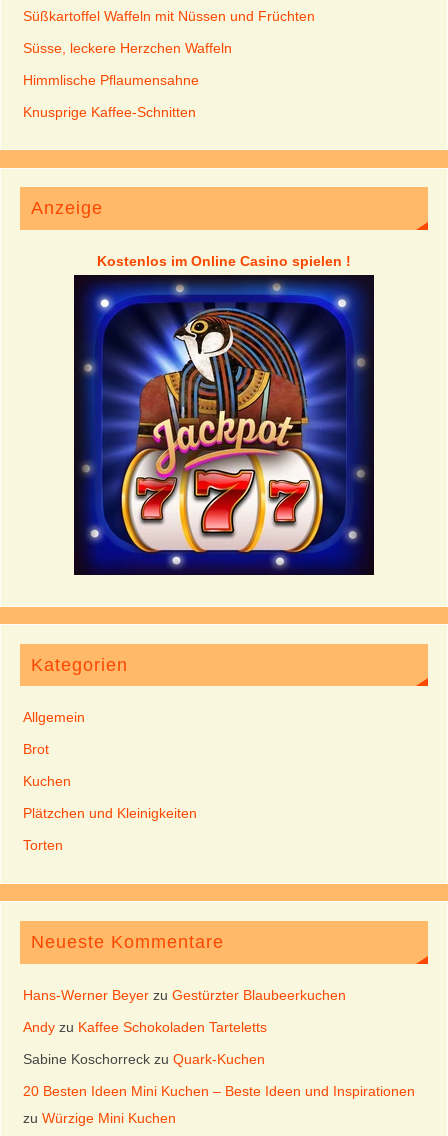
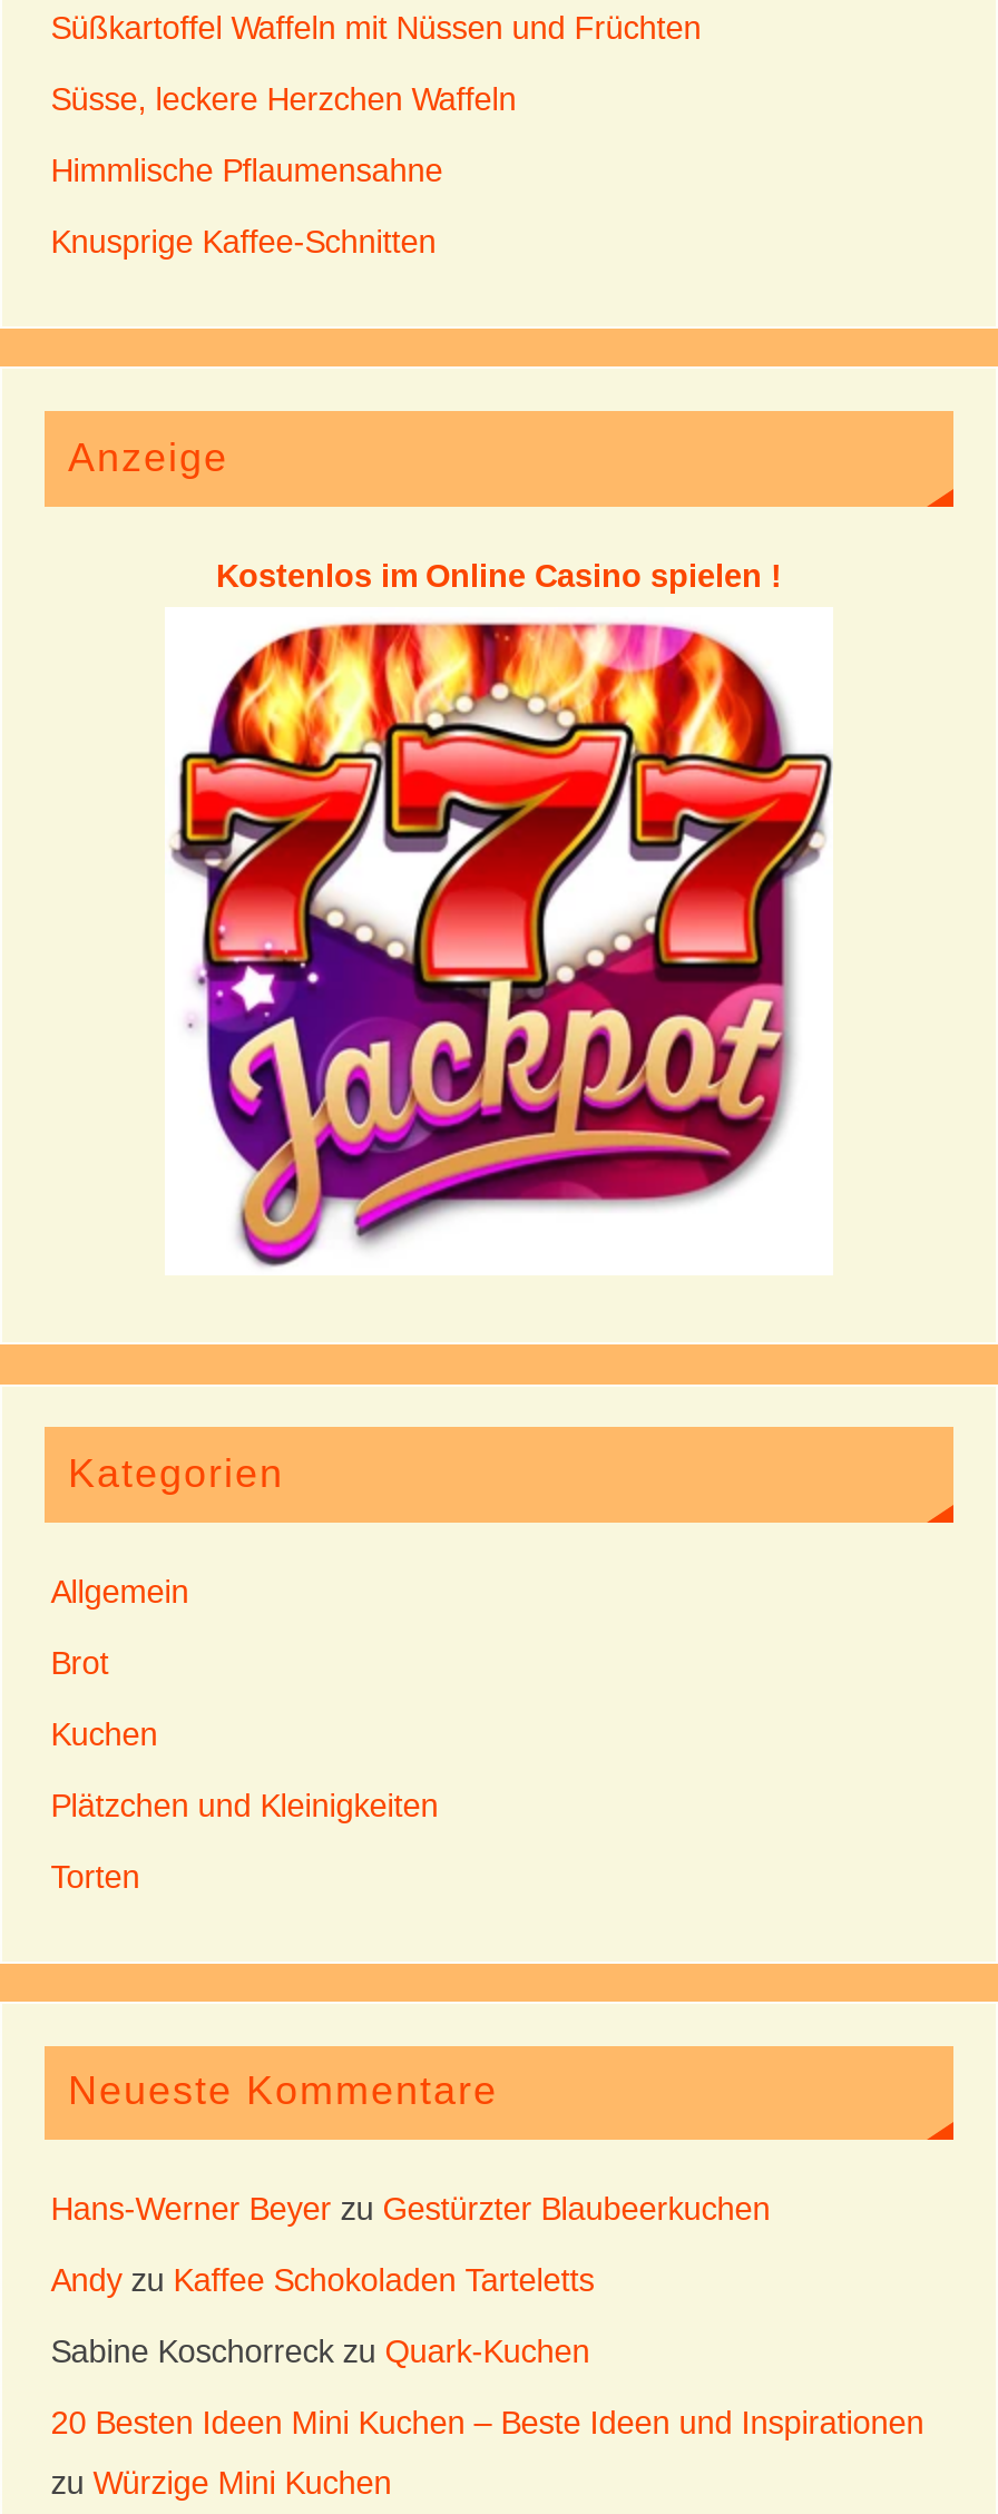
[73,274,375,576] [image] -> [165,606,833,1274] [image]

